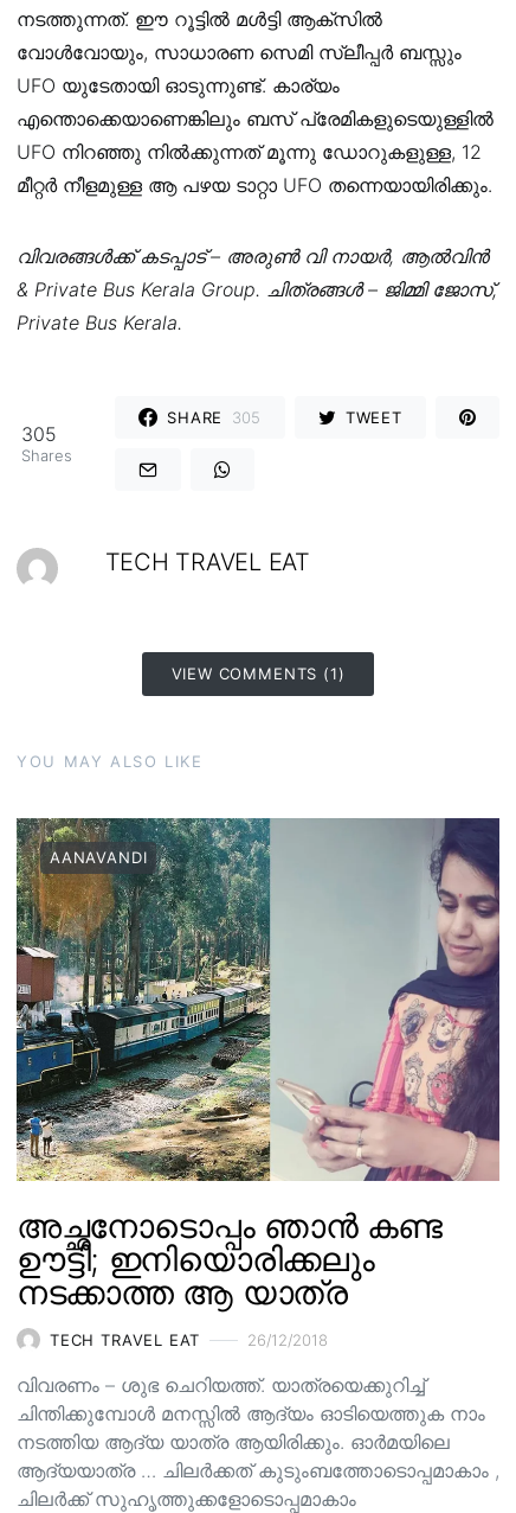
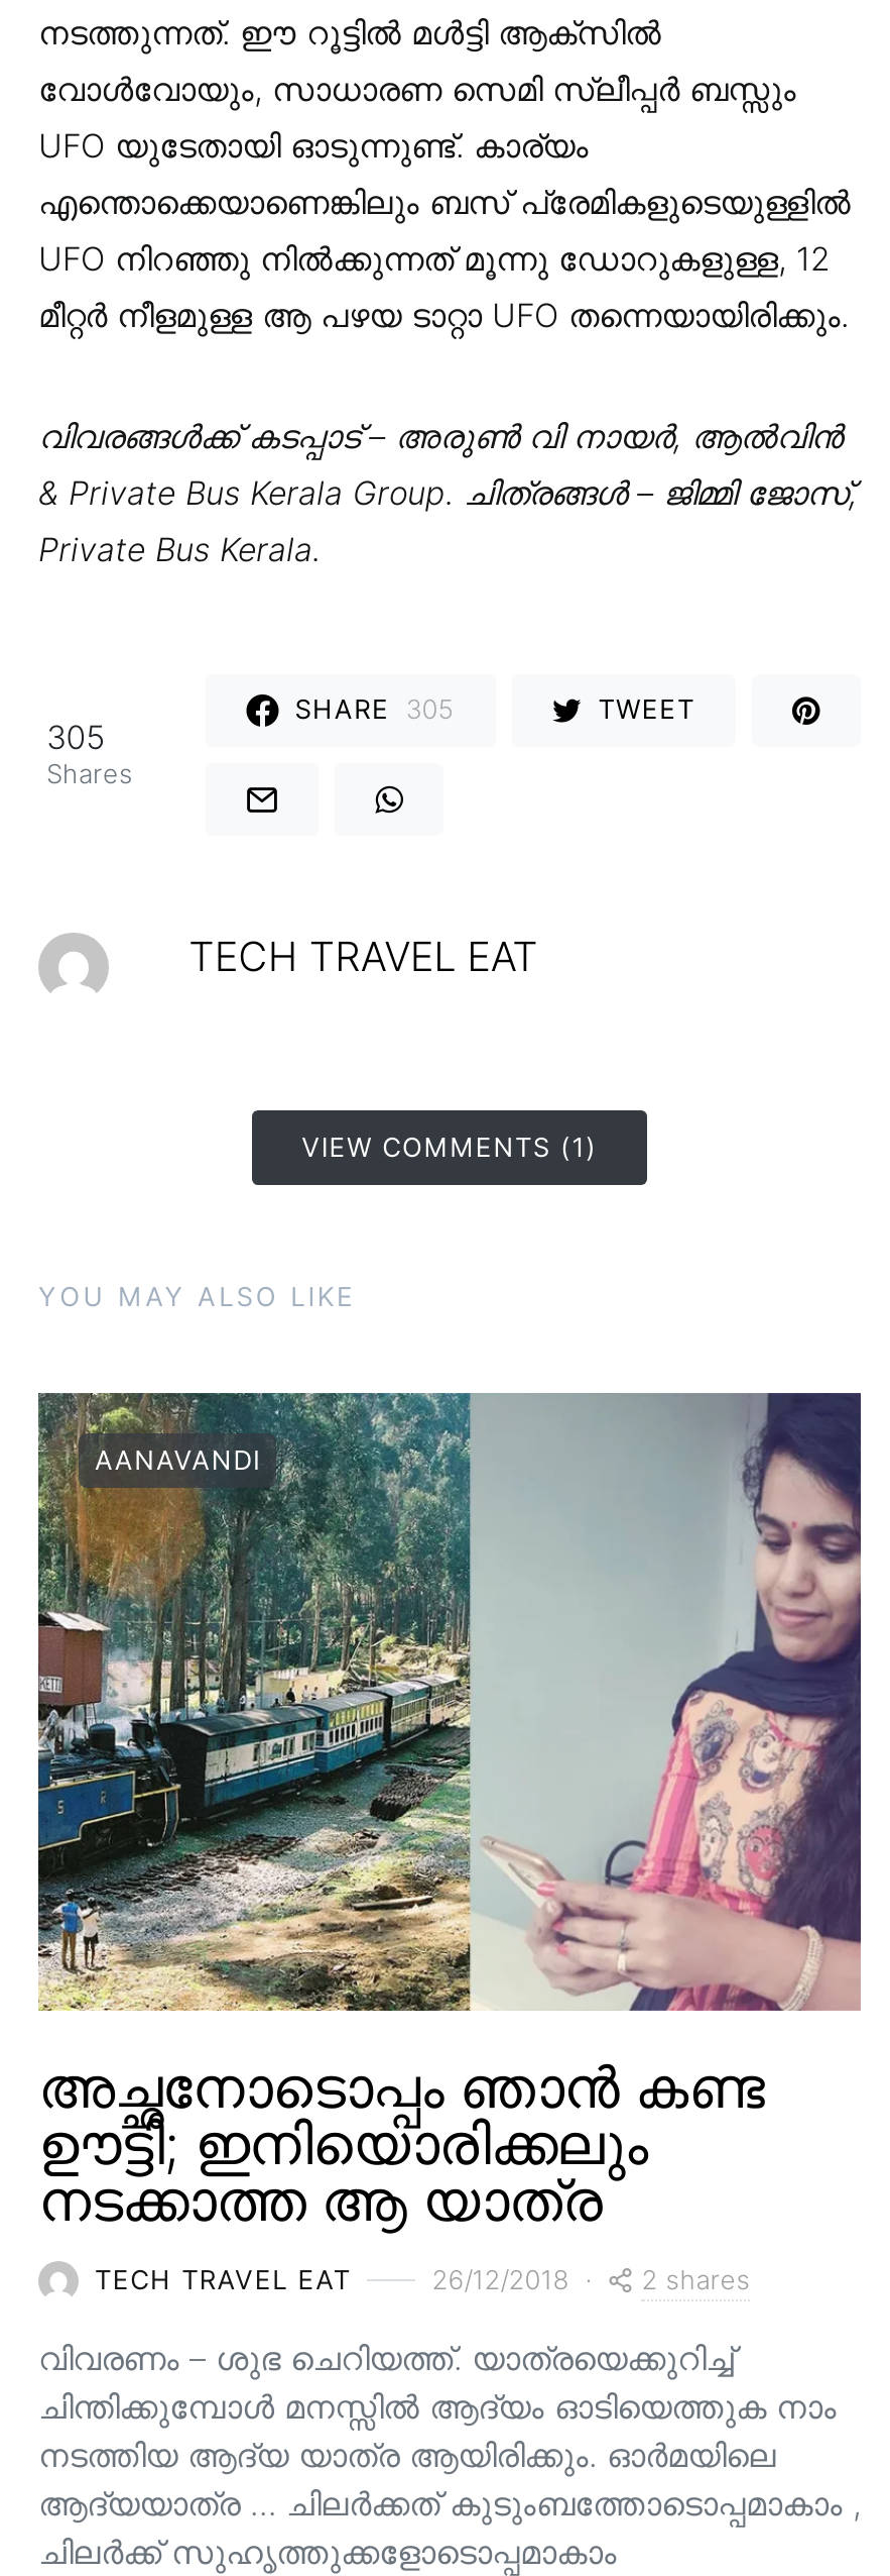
none -> [641,2263,750,2295] 2 shares

